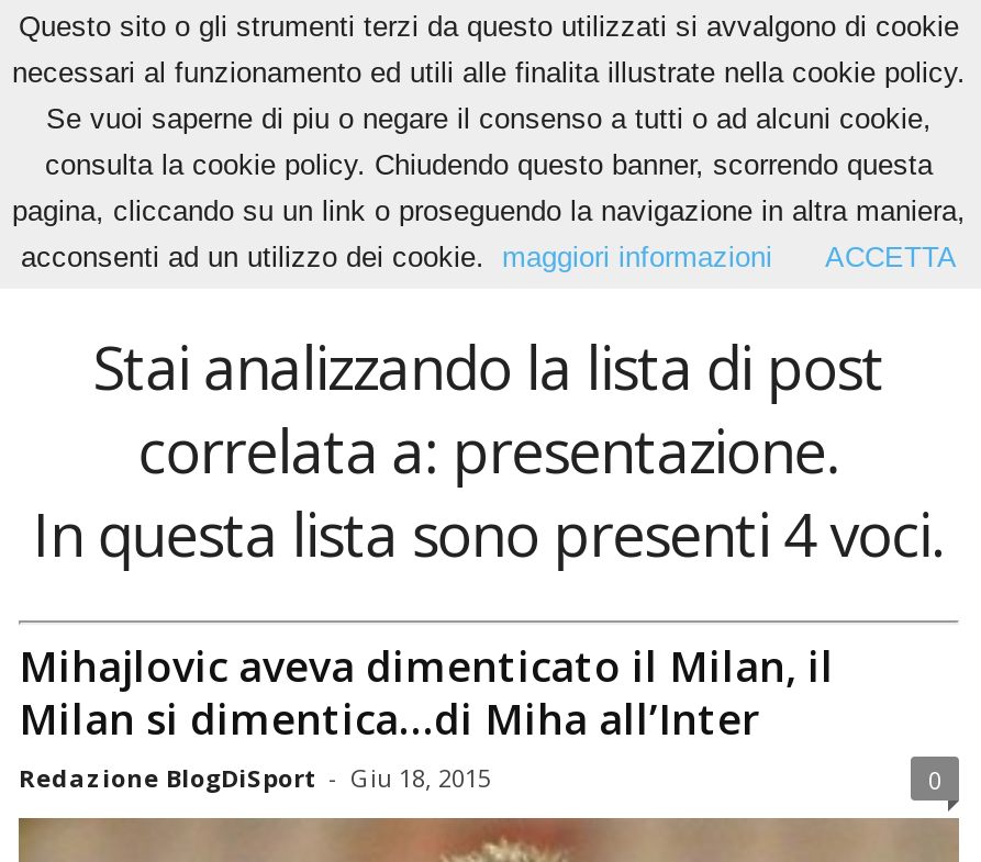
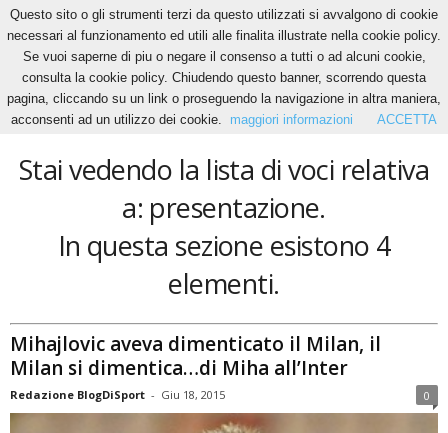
[33,326,945,574] Stai analizzando la lista di post | correlata a: presentazione. | In questa lista sono presenti 4 voci. -> [19,151,429,302] Stai vedendo la lista di voci relativa | a: presentazione. | In questa sezione esistono 4 | elementi.

